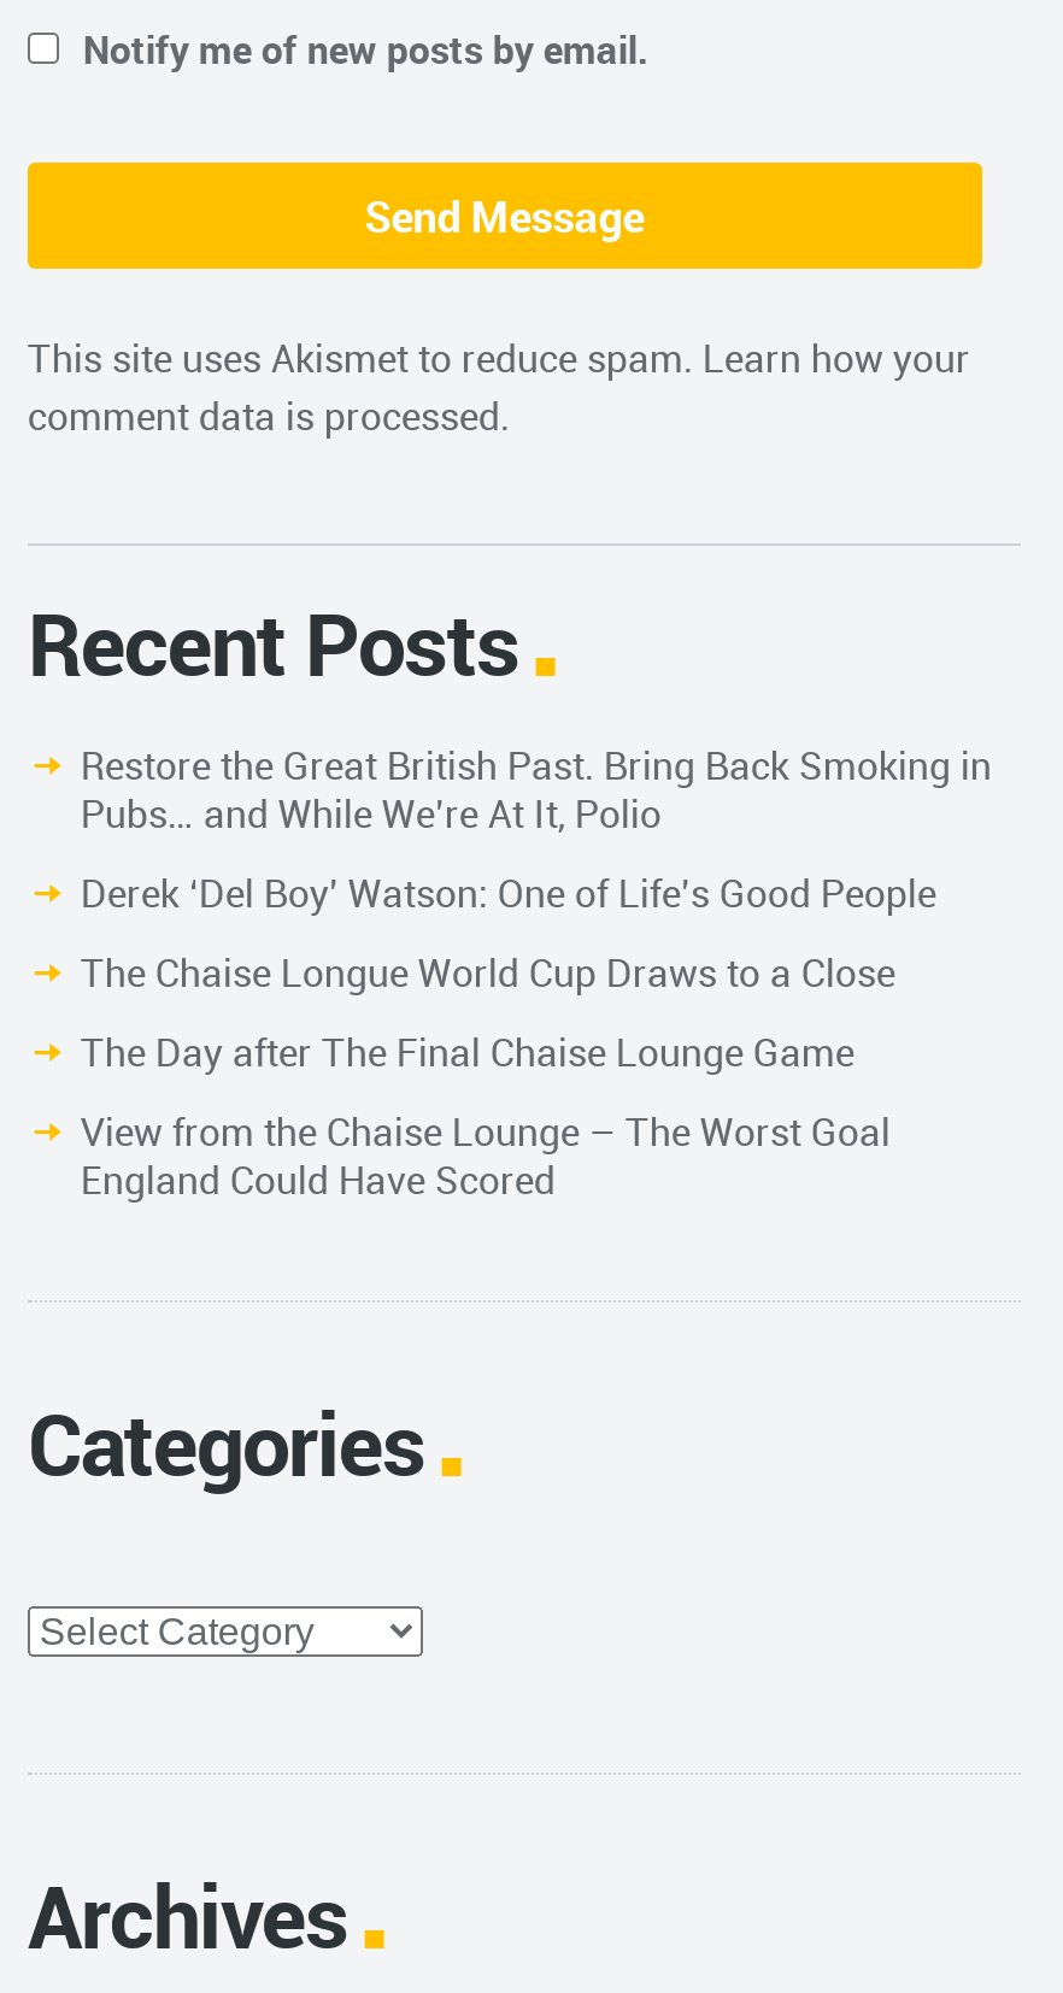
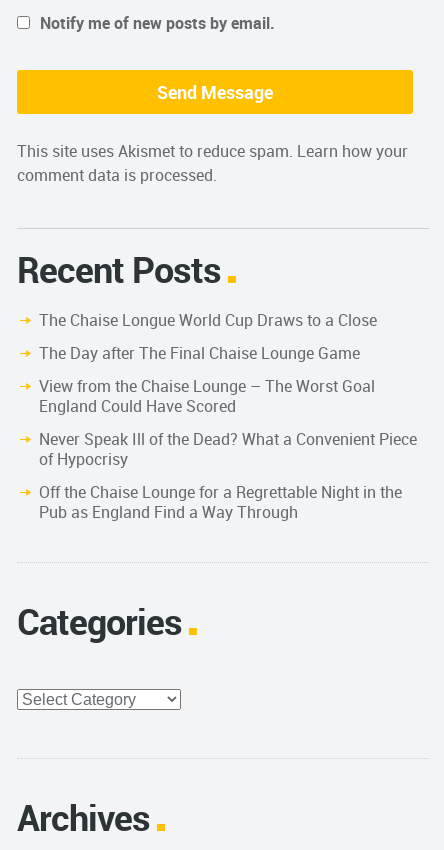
[81,739,992,920] Restore the Great British Past. Bring Back Smoking in | Pubs… and While We’re At It, Polio | Derek ‘Del Boy’ Watson: One of Life’s Good People -> none
moved [81,946,895,1206] -> [39,309,377,417]: The Chaise Longue World Cup Draws to a Close | The Day after The Final Chaise Lounge Game | View from the Chaise Lounge – The Worst Goal | England Could Have Scored
none -> [39,428,417,523] Never Speak Ill of the Dead? What a Convenient Piece | of Hypocrisy | Off the Chaise Lounge for a Regrettable Night in the | Pub as England Find a Way Through

